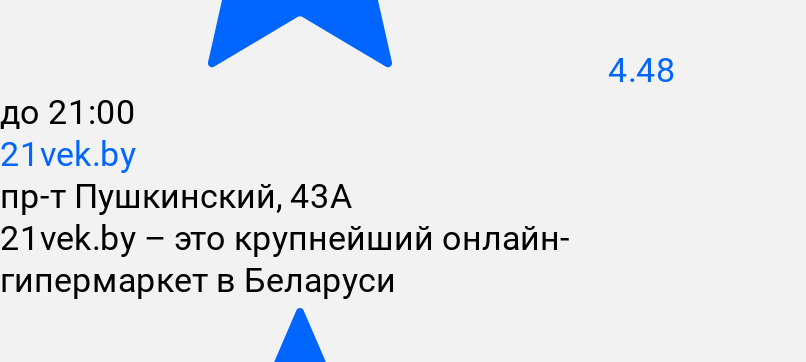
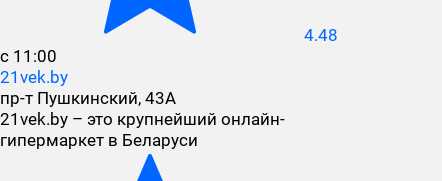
[0,92,136,132] до 21:00 -> [0,46,57,66] с 11:00

